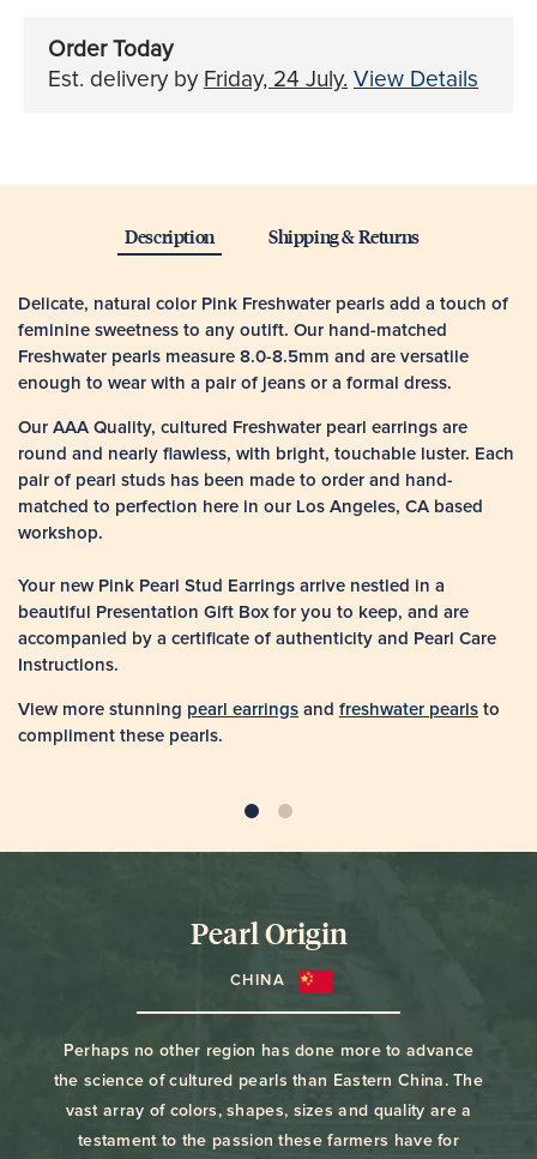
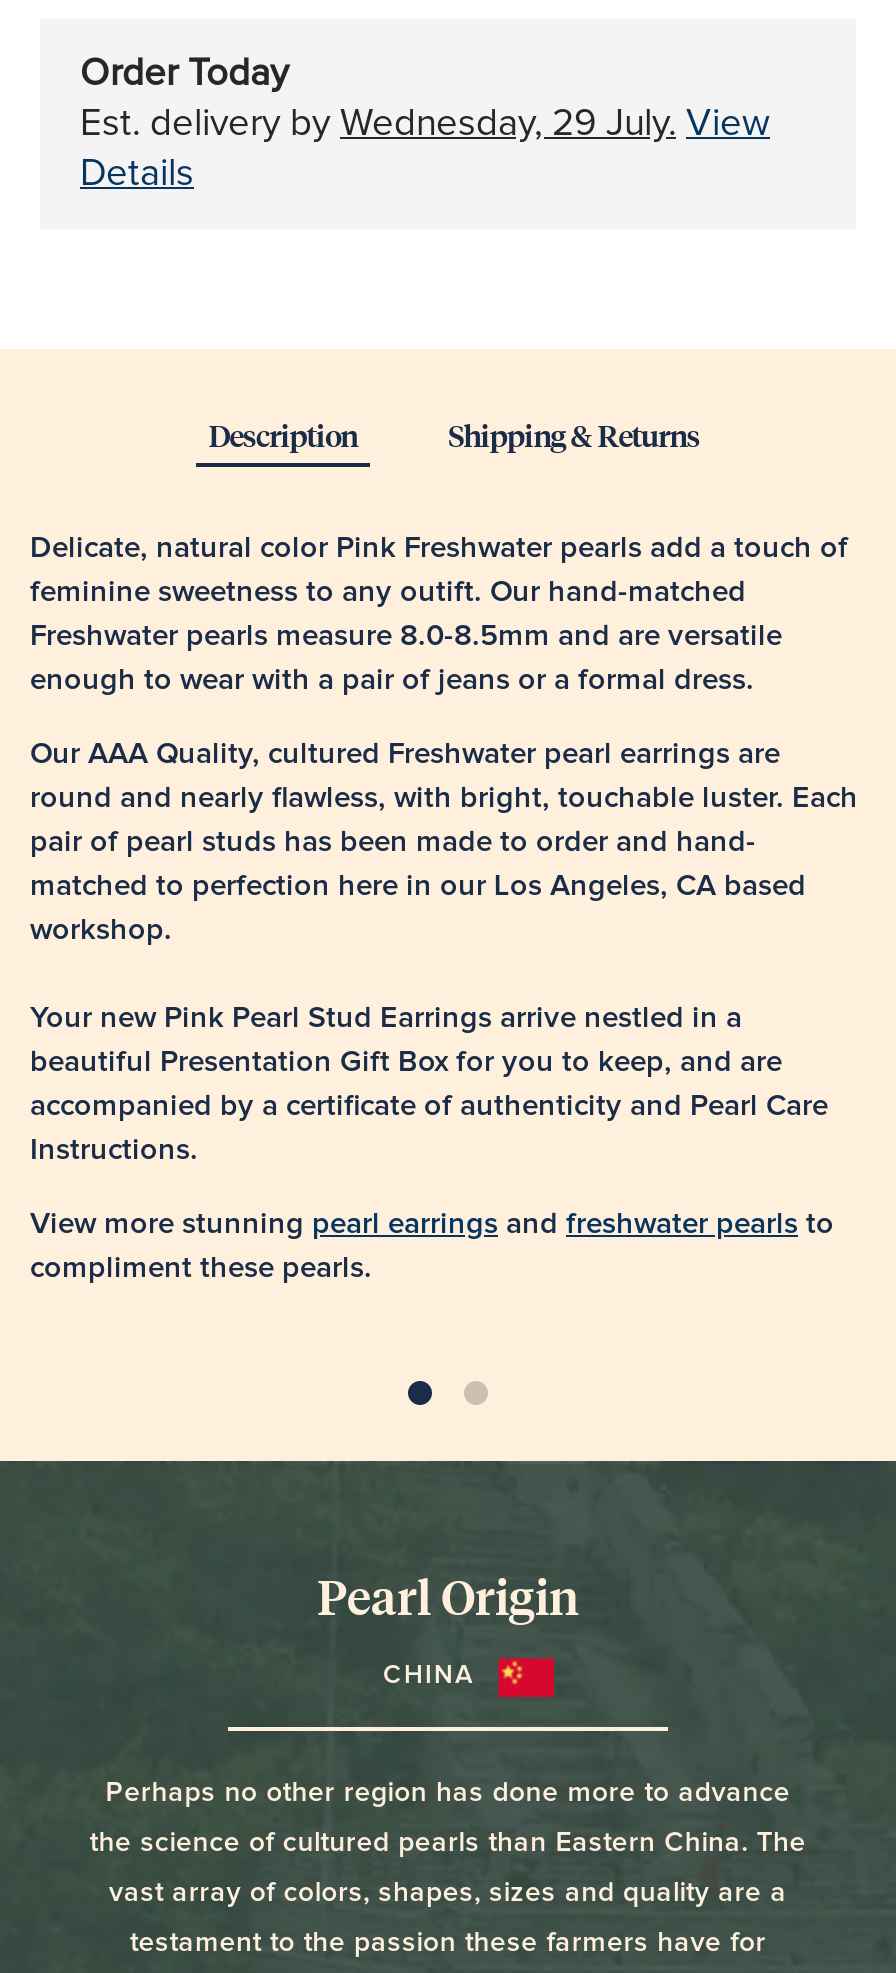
[48,66,478,94] Est. delivery by Friday, 24 July. View Details -> [80,101,770,197] Est. delivery by Wednesday, 29 July. View | Details

